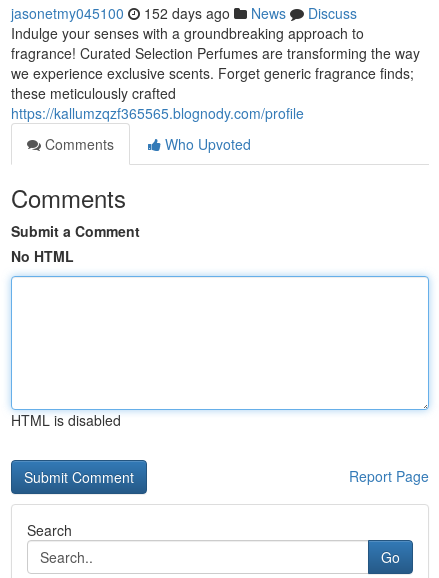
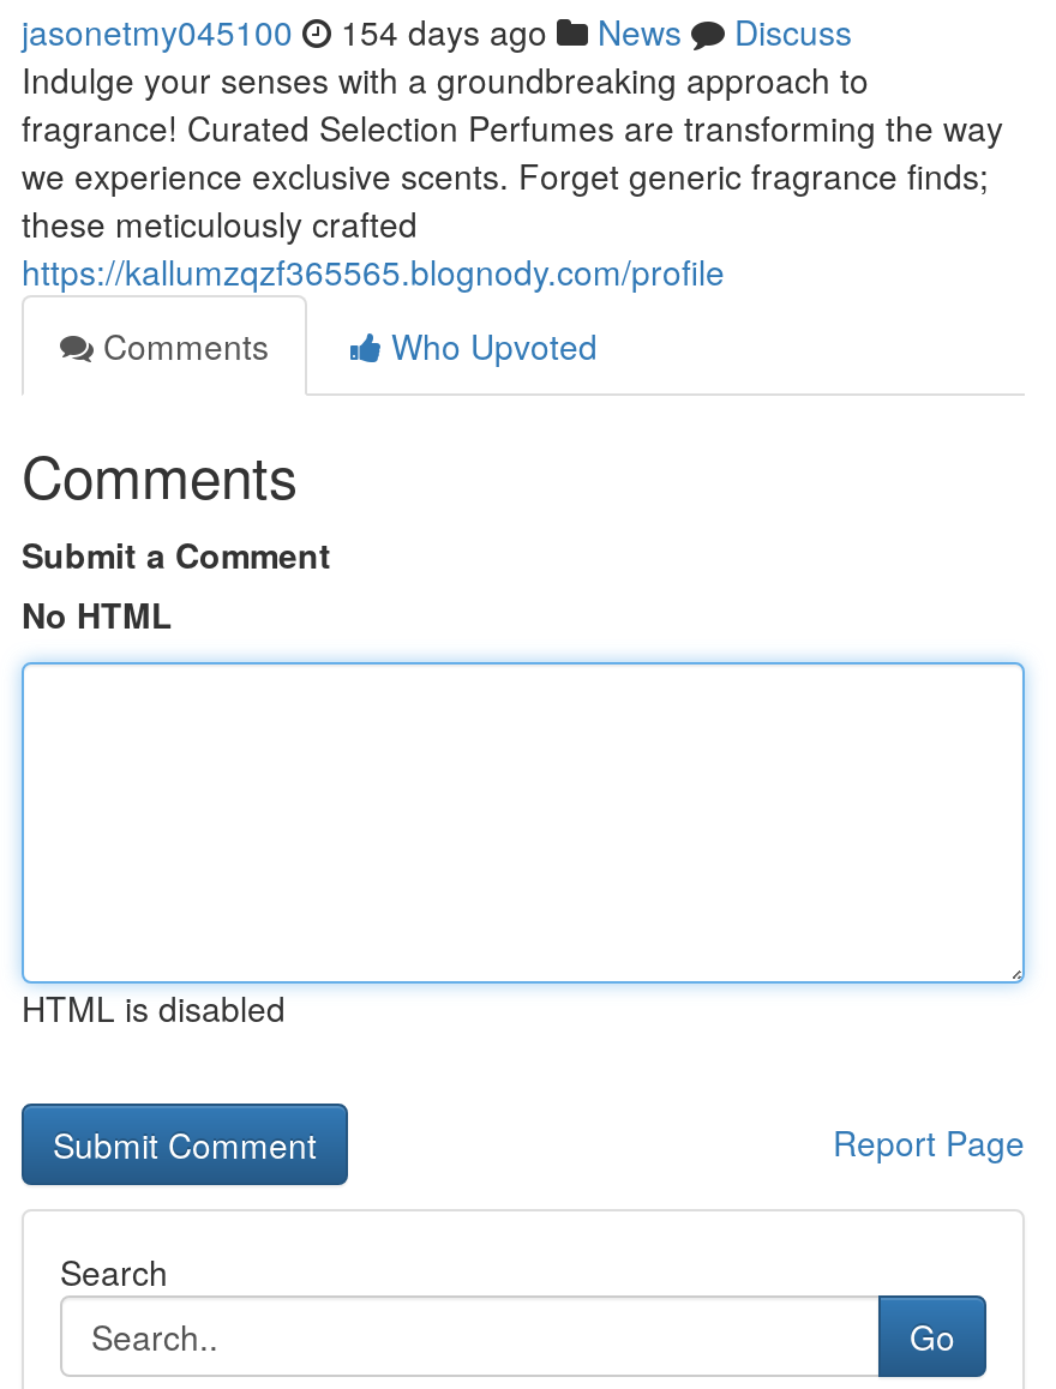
[11,3,357,23] jasonetmy045100 152 days ago News Discuss -> [22,7,852,55] jasonetmy045100 154 days ago News Discuss

